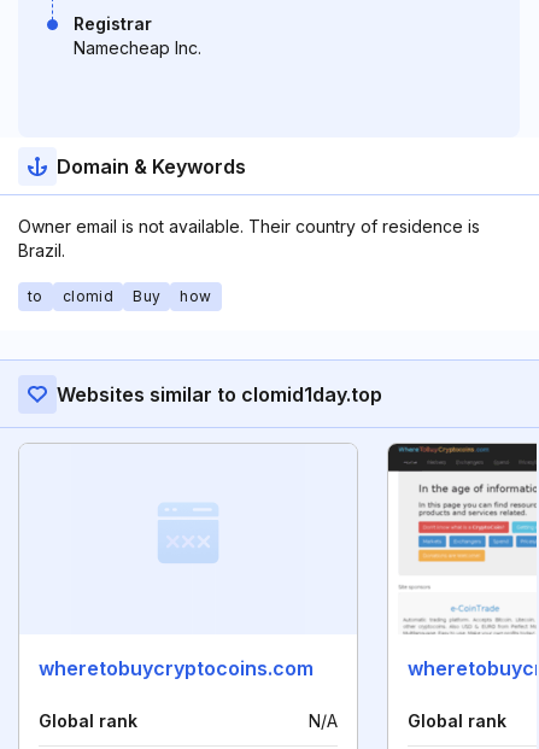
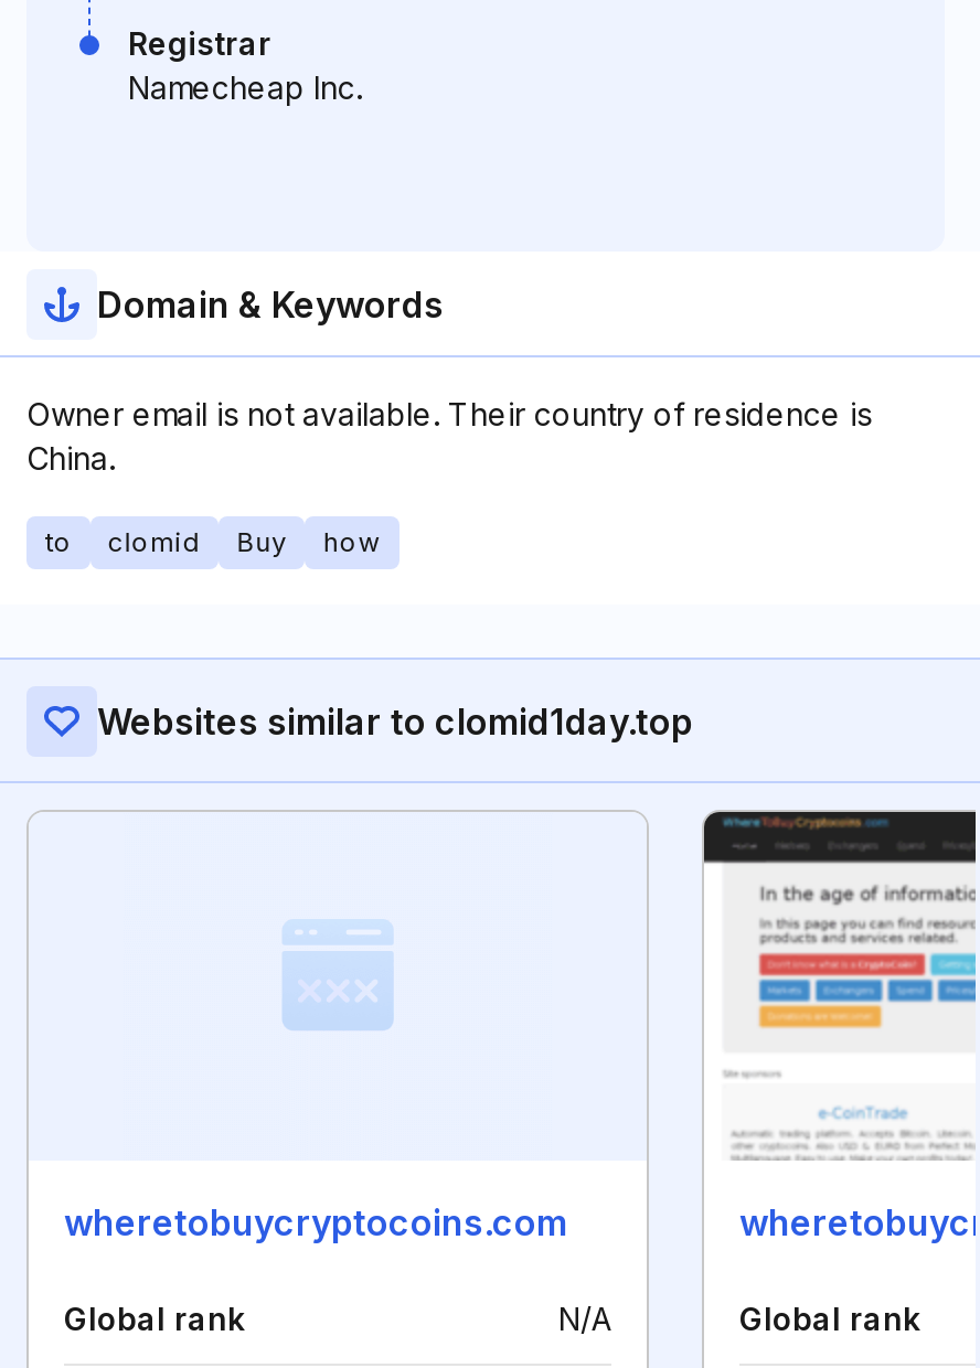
[18,240,65,261] Brazil. -> [26,439,115,477] China.

